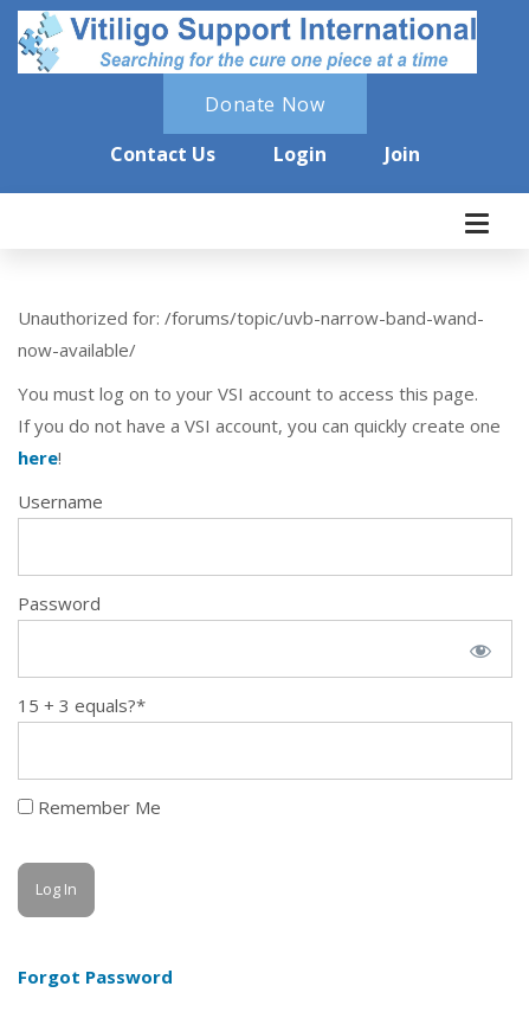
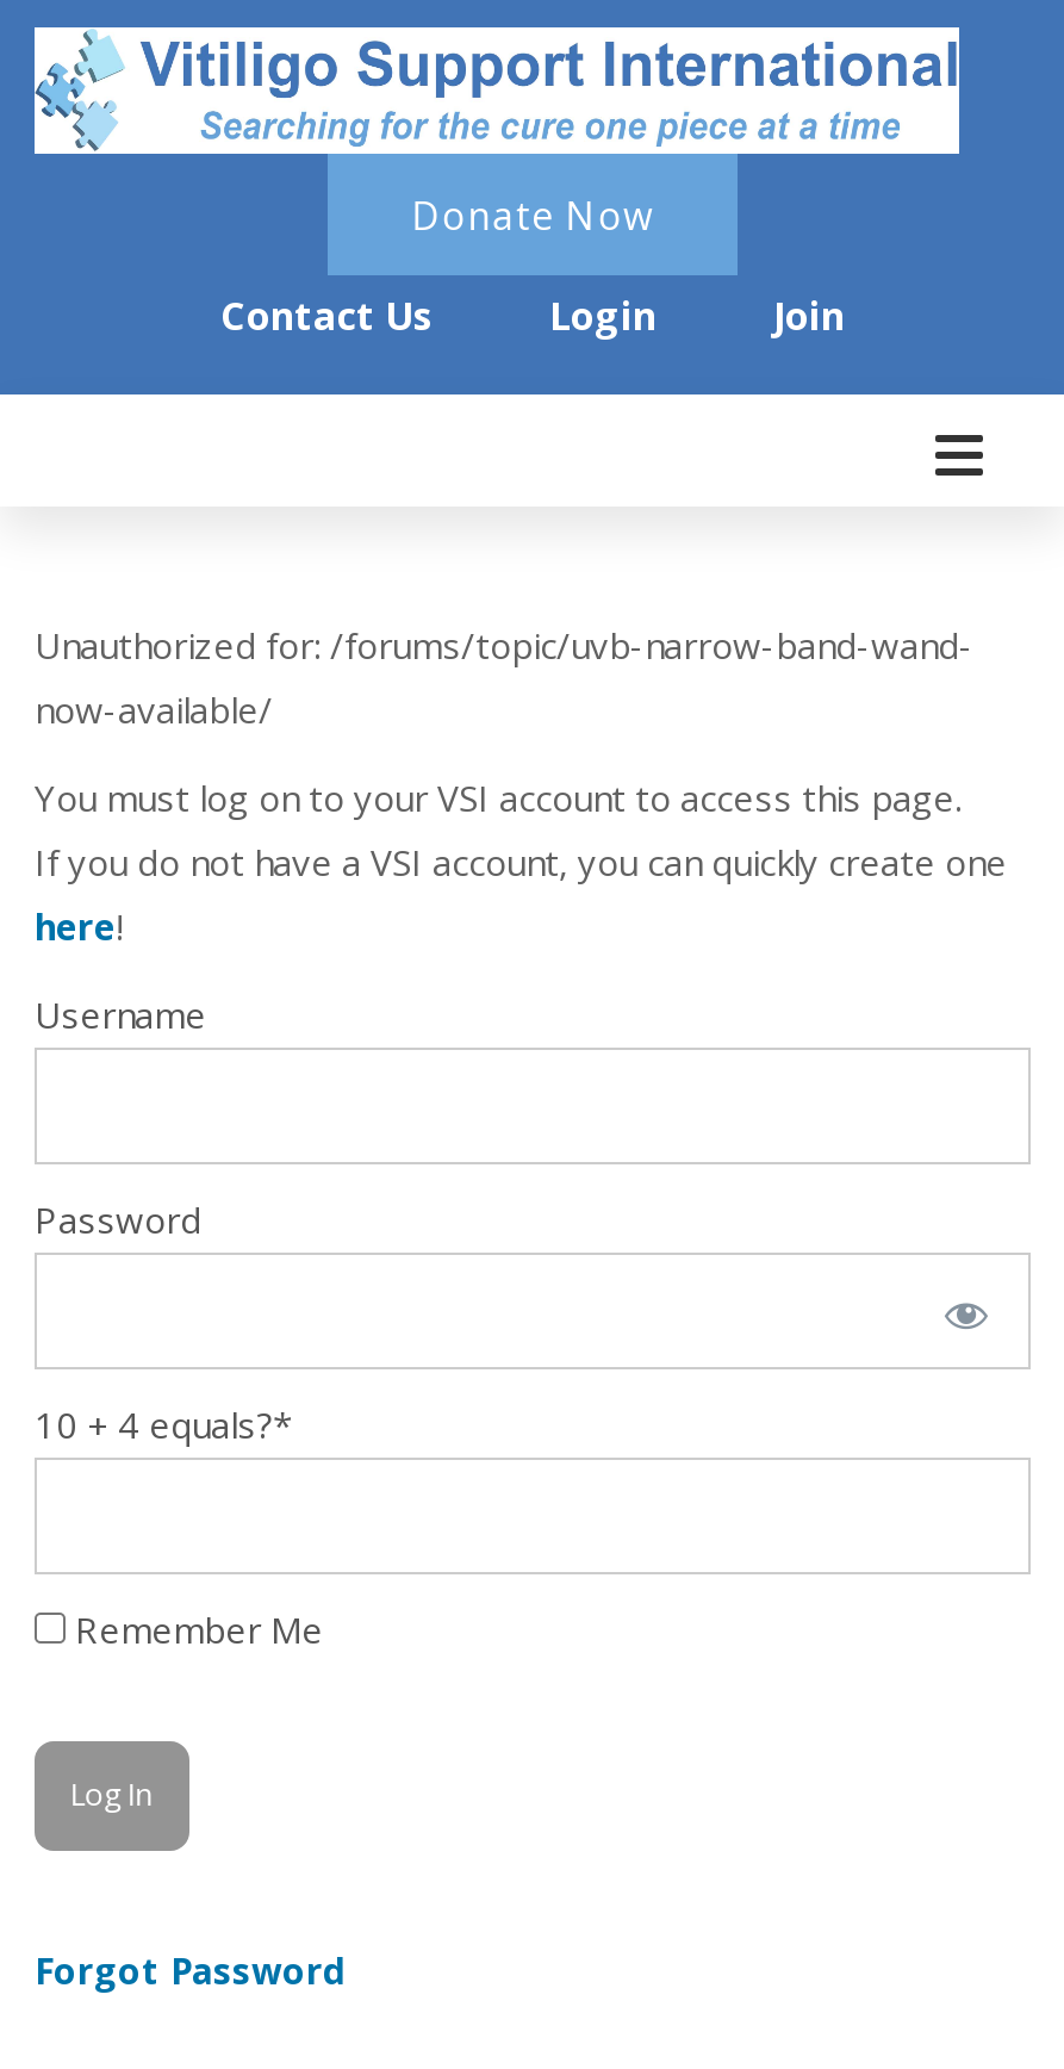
[18,693,146,717] 15 + 3 equals?* -> [35,1400,292,1448] 10 + 4 equals?*

